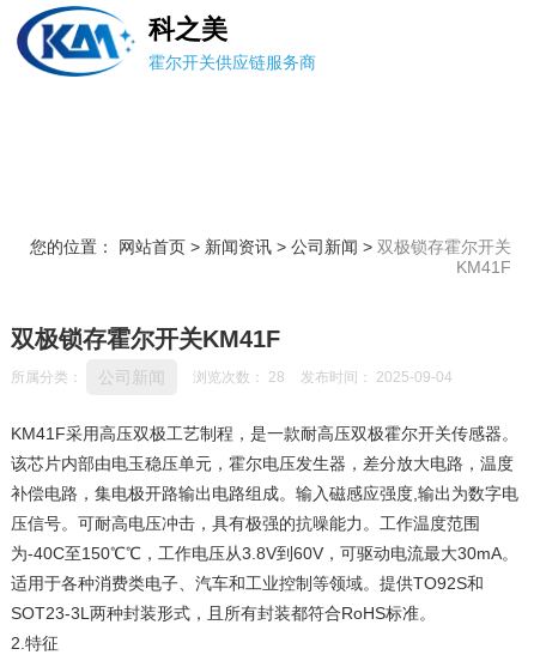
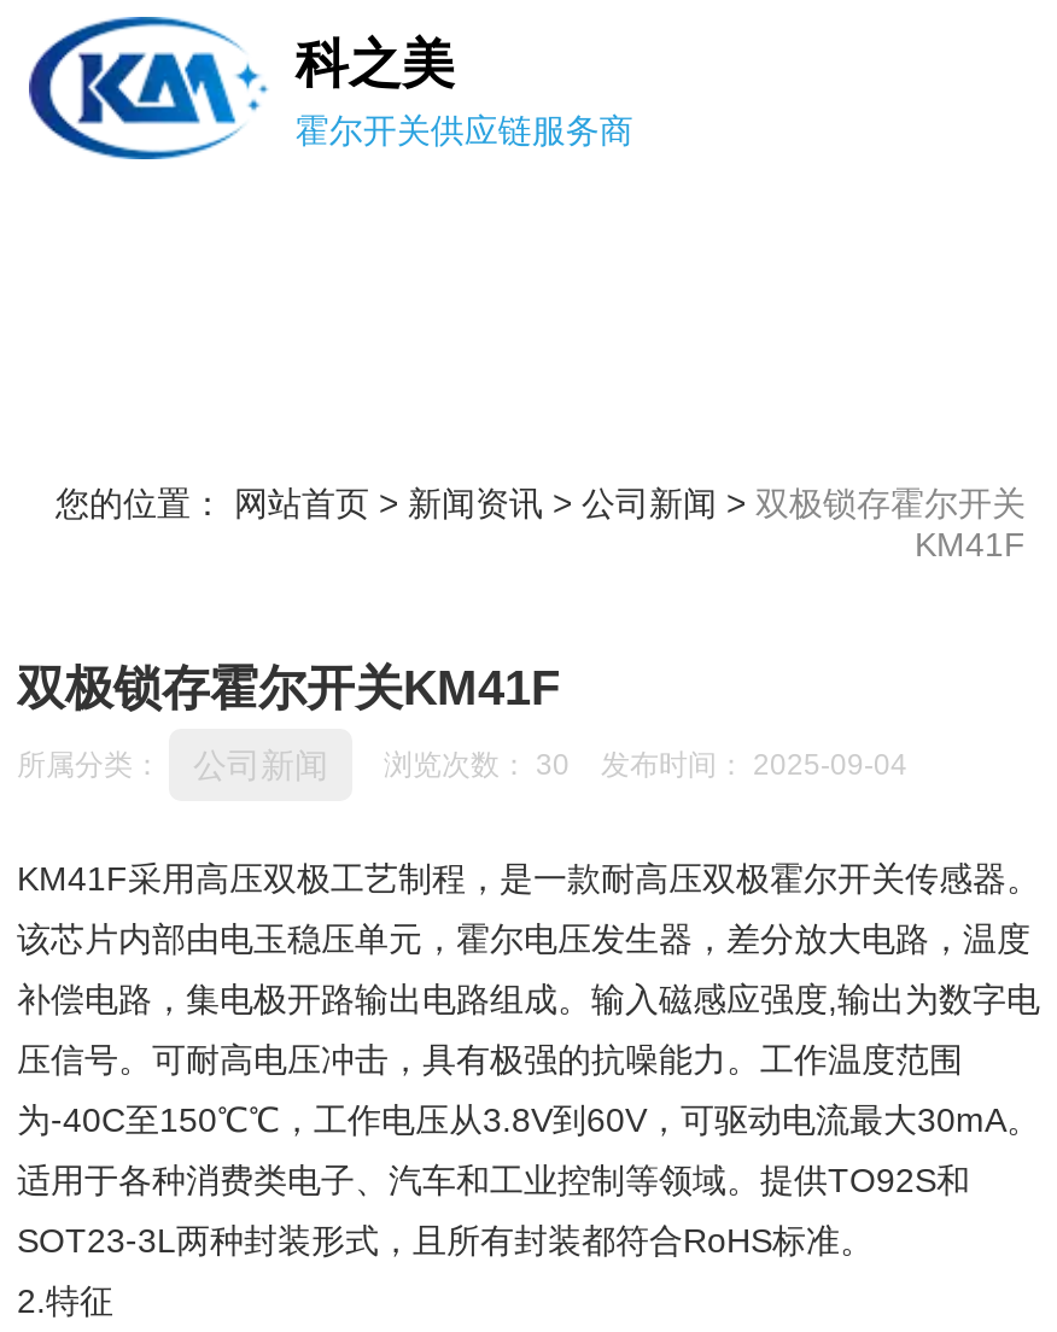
[193,368,285,385] 浏览次数：28 -> [384,747,570,781] 浏览次数：30

